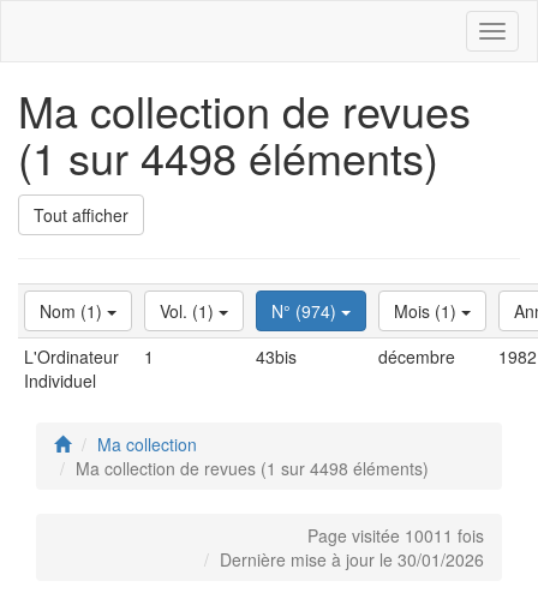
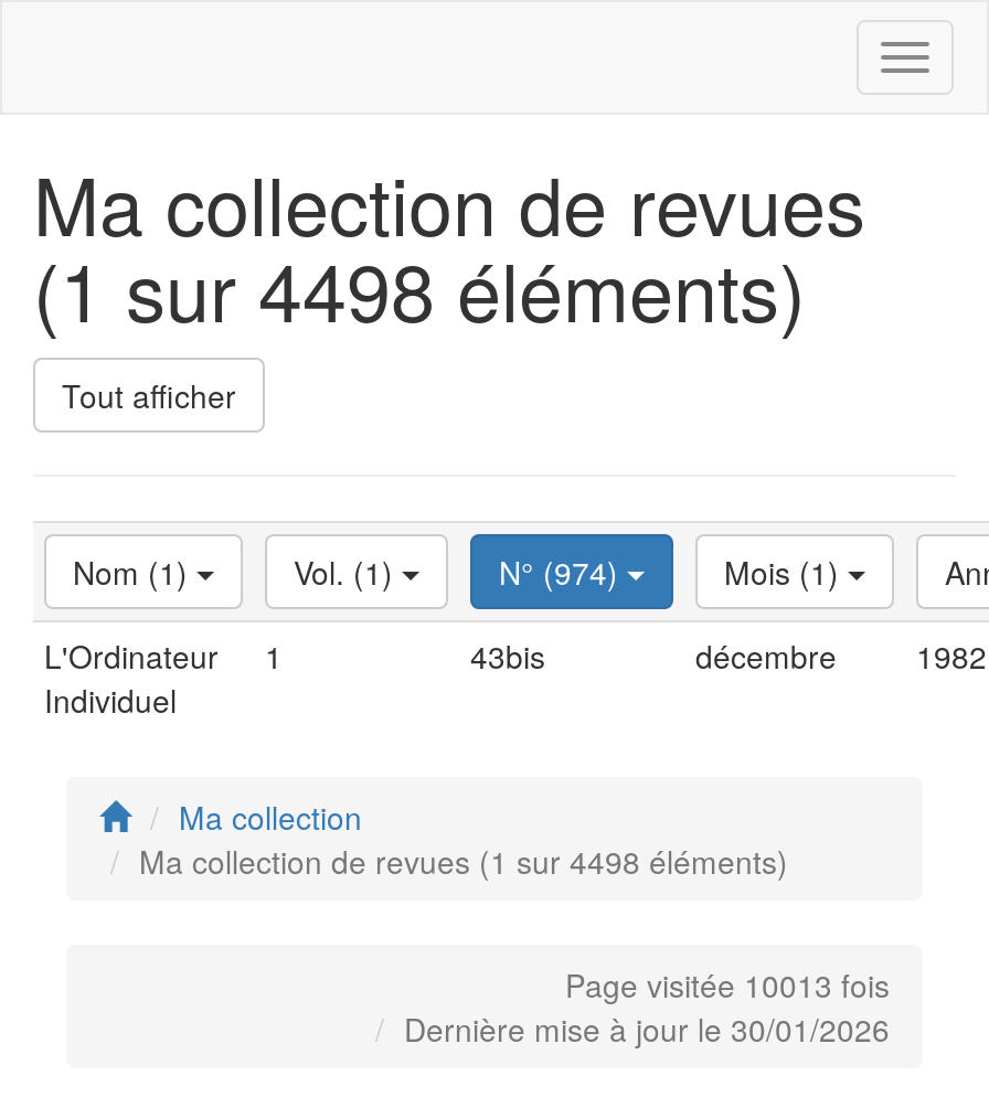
[307,523,484,547] Page visitée 10011 fois -> [565,962,890,1006] Page visitée 10013 fois

